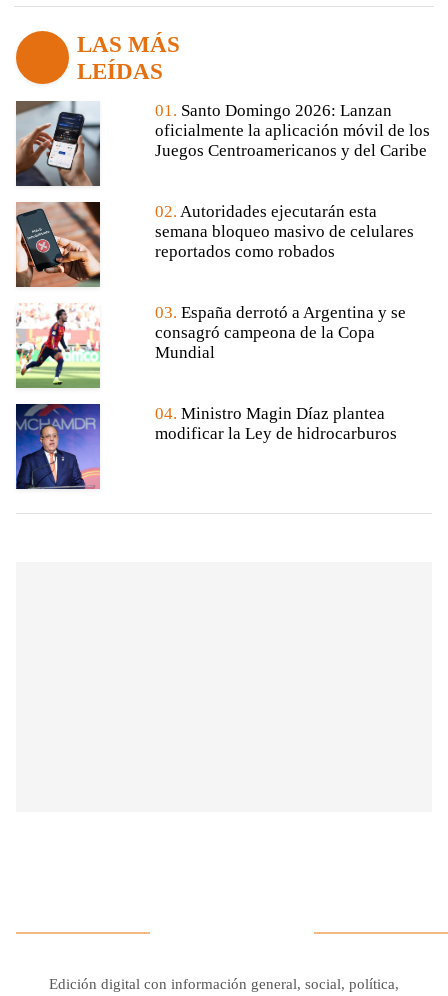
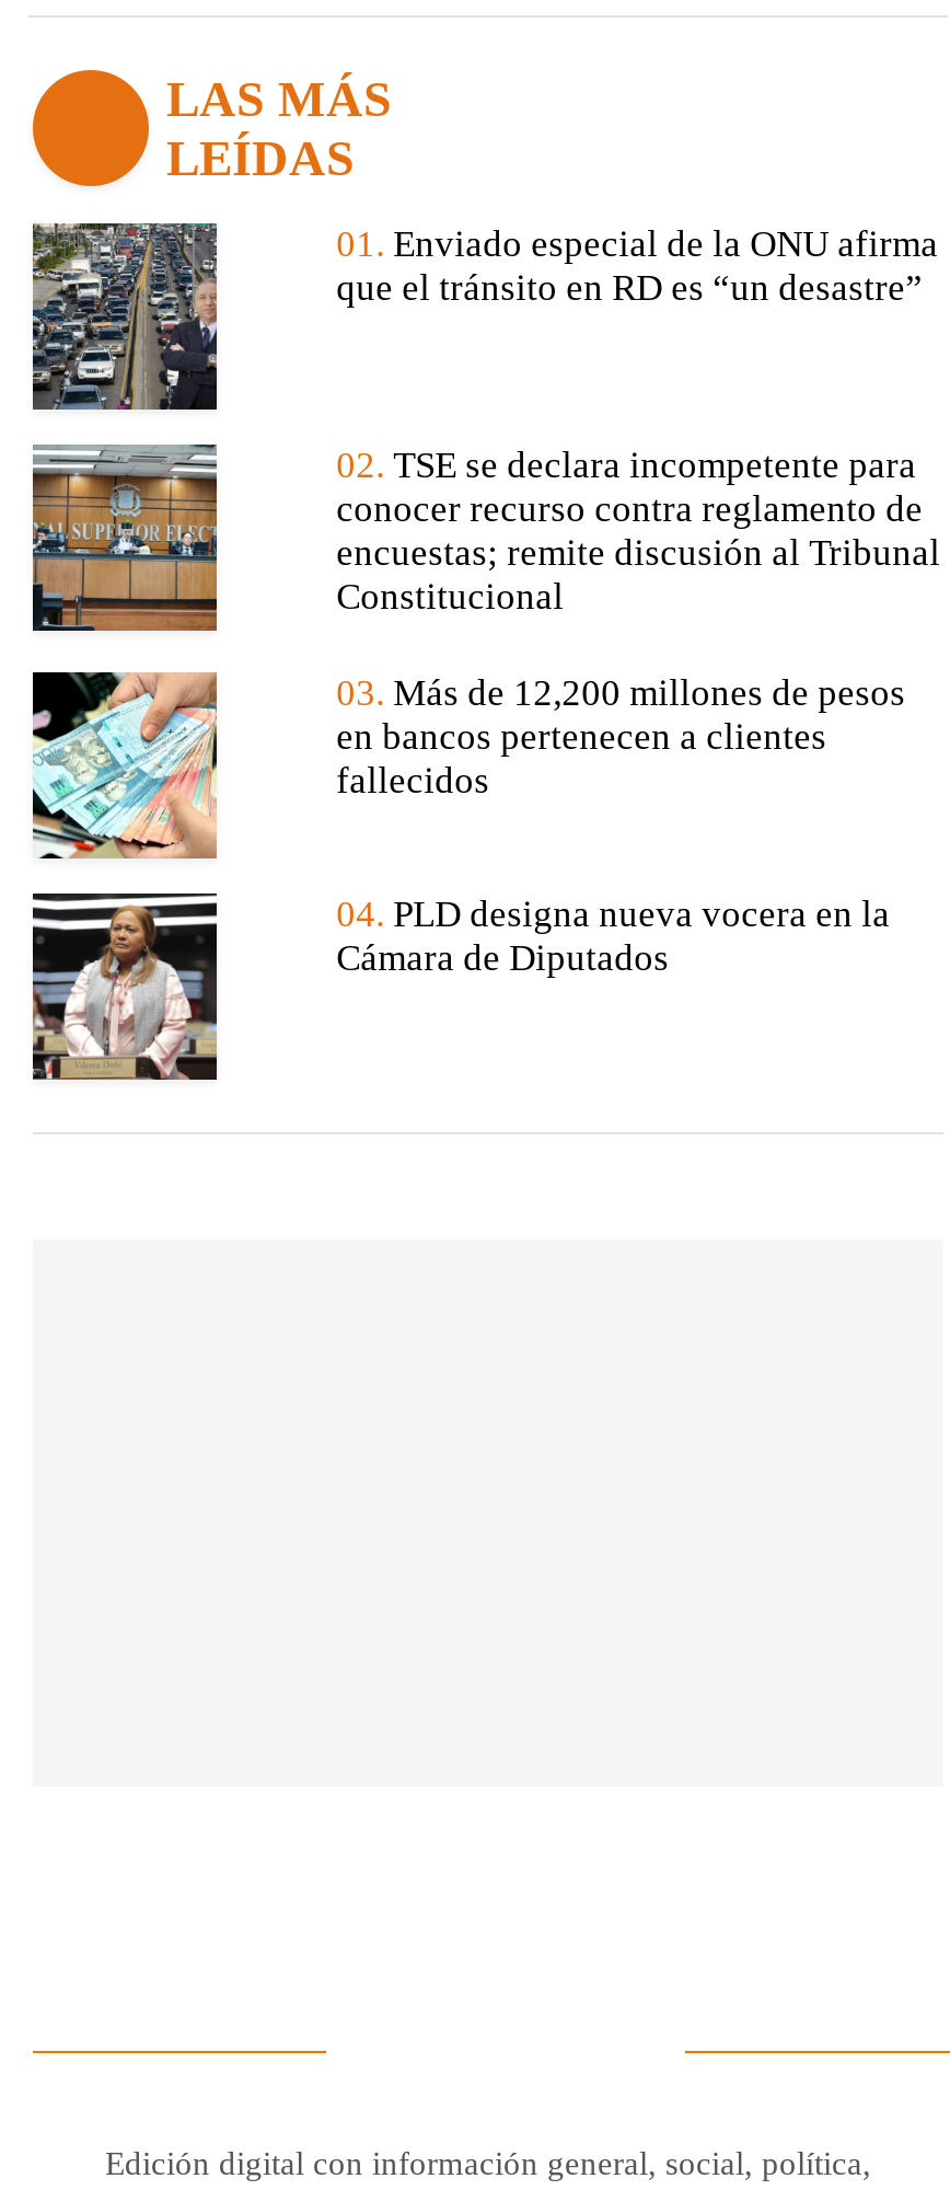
[16,101,100,187] [image] -> [31,221,219,412] [image]
[155,101,430,160] 01. Santo Domingo 2026: Lanzan | oficialmente la aplicación móvil de los | Juegos Centroamericanos y del Caribe -> [336,224,938,310] 01. Enviado especial de la ONU afirma | que el tránsito en RD es “un desastre”
[15,201,101,288] [image] -> [31,442,219,633] [image]
[155,202,414,261] 02. Autoridades ejecutarán esta | semana bloqueo masivo de celulares | reportados como robados -> [336,445,941,618] 02. TSE se declara incompetente para | conocer recurso contra reglamento de | encuestas; remite discusión al Tribunal | Constitucional
[15,304,100,389] [image] -> [31,670,219,861] [image]
[155,303,406,362] 03. España derrotó a Argentina y se | consagró campeona de la Copa | Mundial -> [336,673,906,802] 03. Más de 12,200 millones de pesos | en bancos pertenecen a clientes | fallecidos
[15,404,101,490] [image] -> [31,894,219,1082] [image]
[155,404,397,443] 04. Ministro Magin Díaz plantea | modificar la Ley de hidrocarburos -> [336,894,890,980] 04. PLD designa nueva vocera en la | Cámara de Diputados

